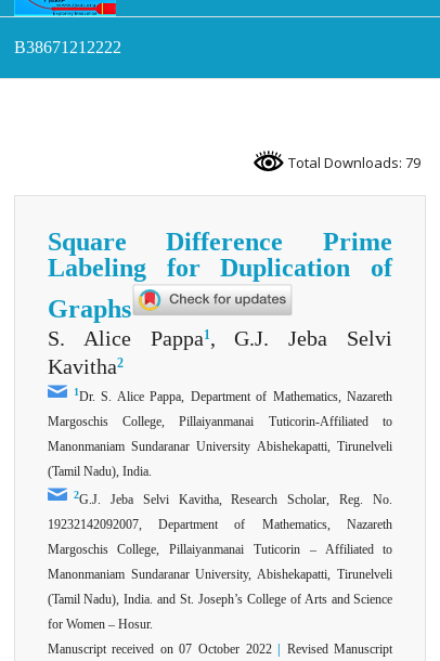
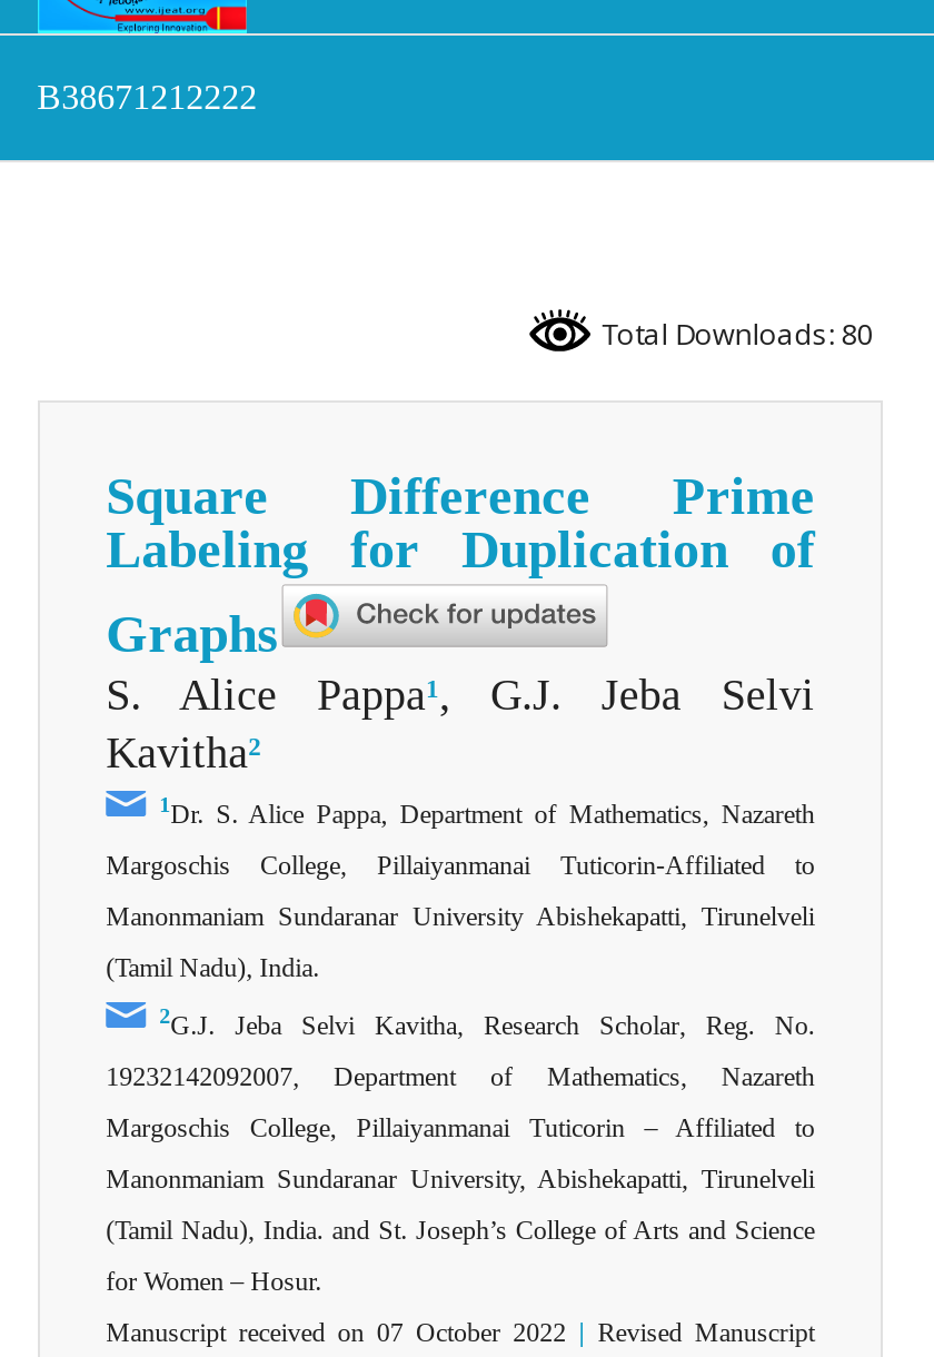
[285,153,421,172] Total Downloads: 79 -> [595,313,873,353] Total Downloads: 80

